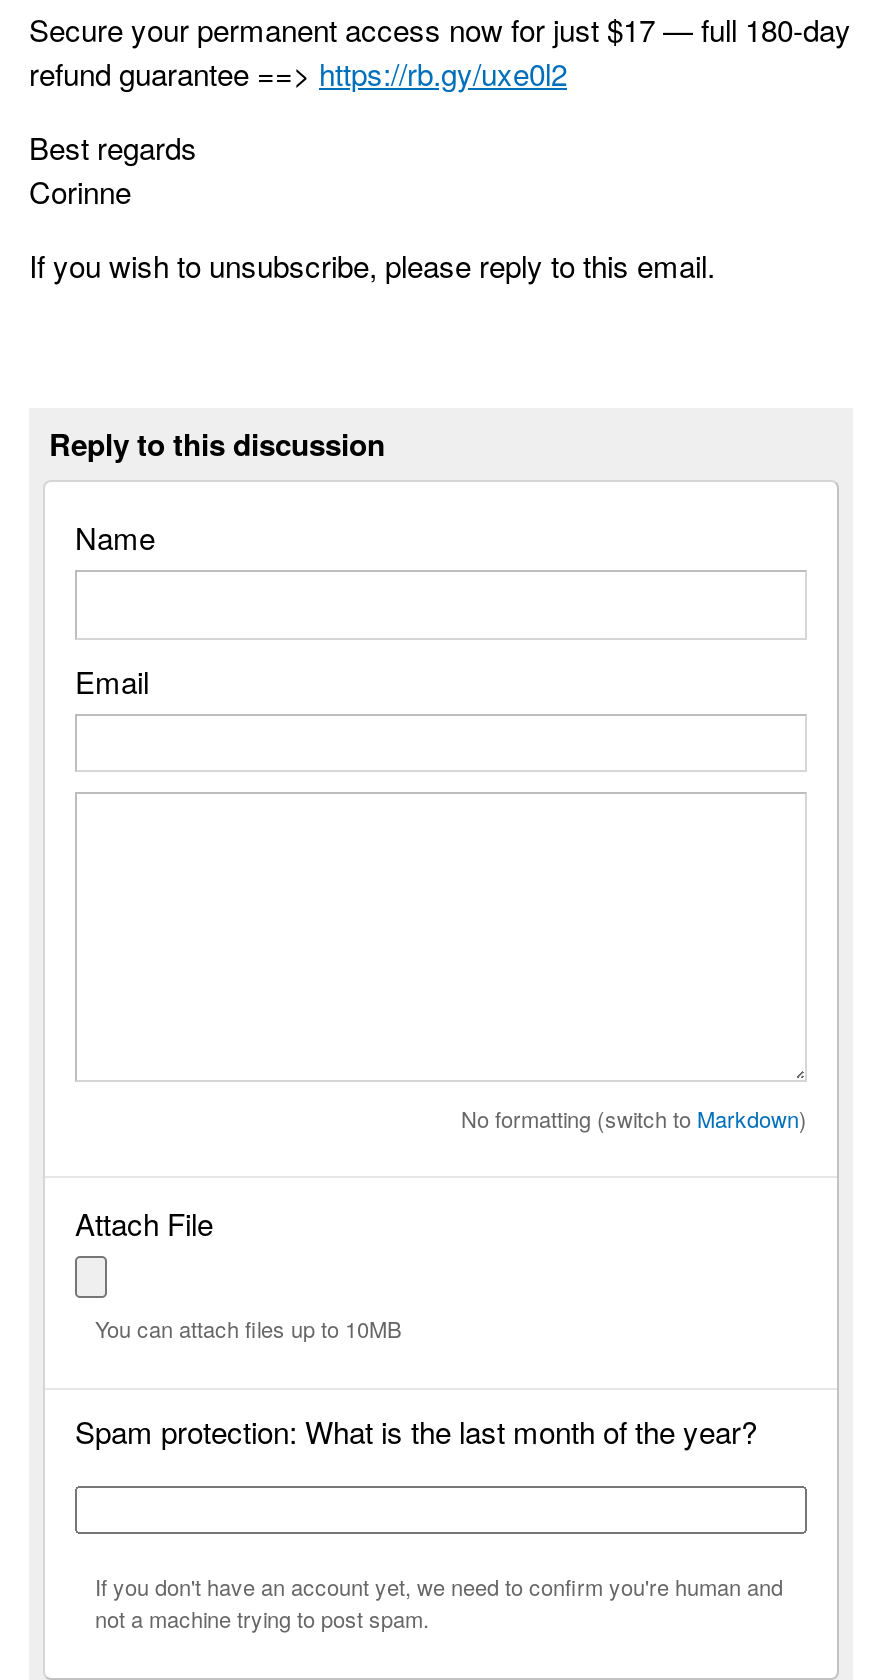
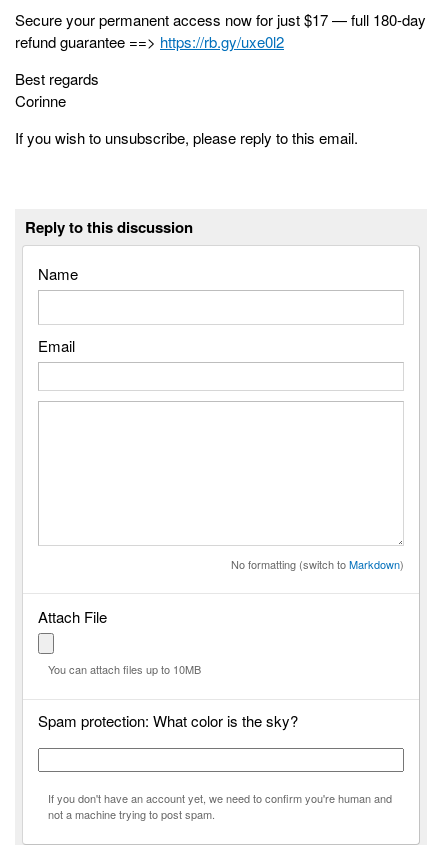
[75,1410,757,1452] Spam protection: What is the last month of the year? -> [38,710,298,731] Spam protection: What color is the sky?

